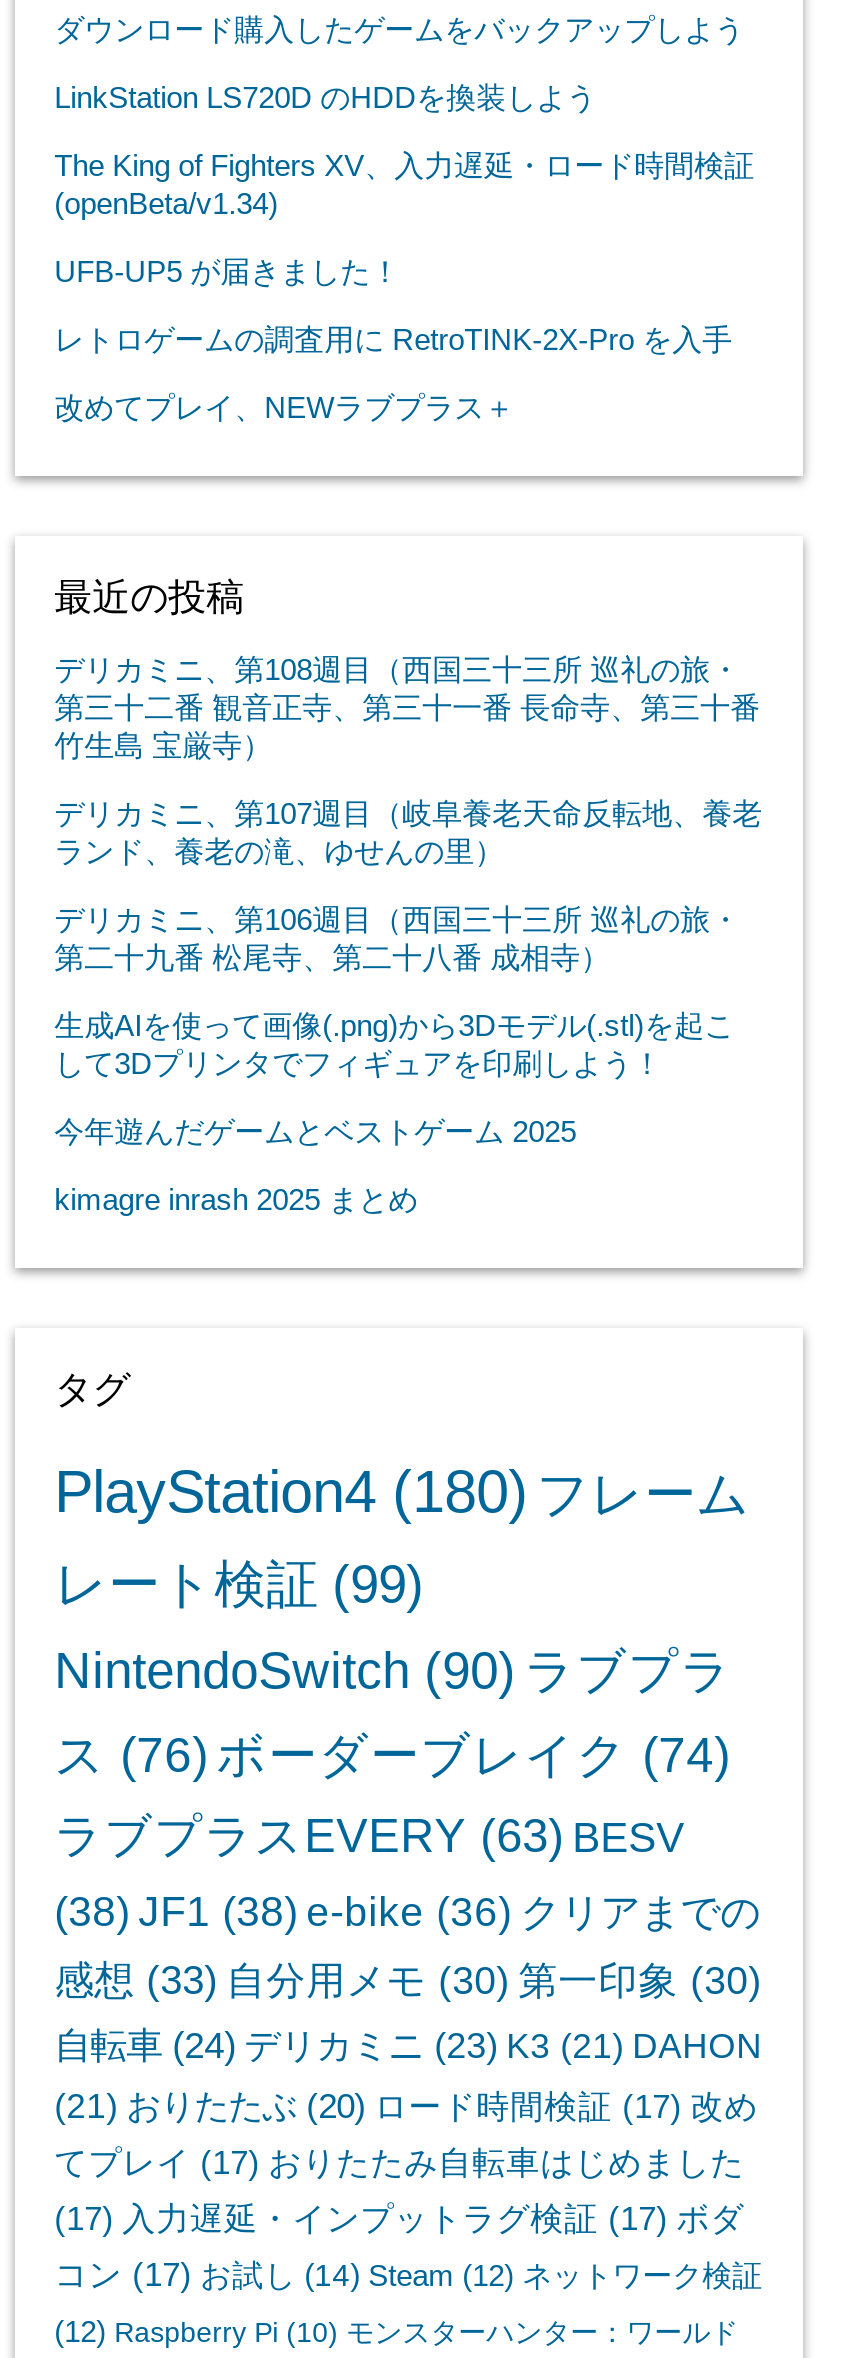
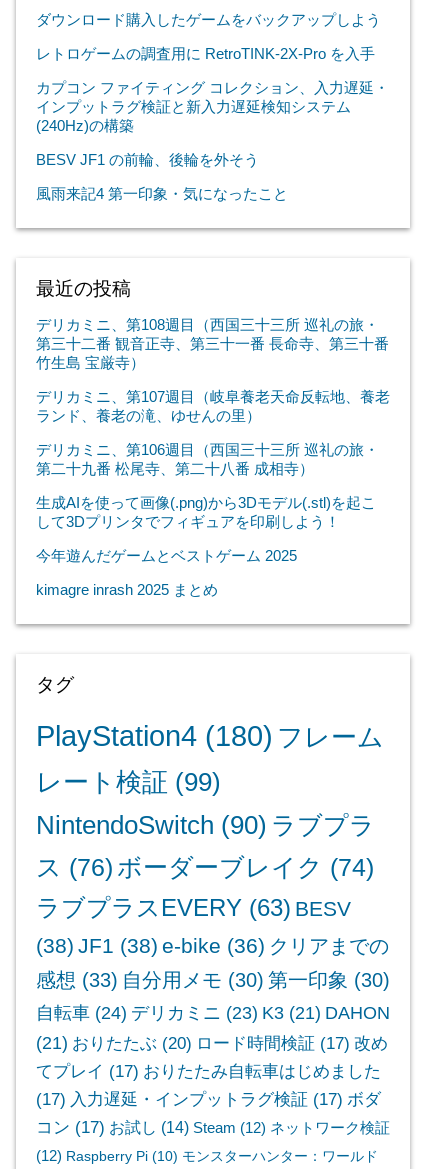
[54,79,754,287] LinkStation LS720D のHDDを換装しよう | The King of Fighters XV、入力遅延・ロード時間検証 | (openBeta/v1.34) | UFB-UP5 が届きました！ -> none
moved [54,321,732,355] -> [36,45,375,62]: レトロゲームの調査用に RetroTINK-2X-Pro を入手
[54,389,514,423] 改めてプレイ、NEWラブプラス＋ -> [36,79,389,202] カプコン ファイティング コレクション、入力遅延・ | インプットラグ検証と新入力遅延検知システム | (240Hz)の構築 | BESV JF1 の前輪、後輪を外そう | 風雨来記4 第一印象・気になったこと

